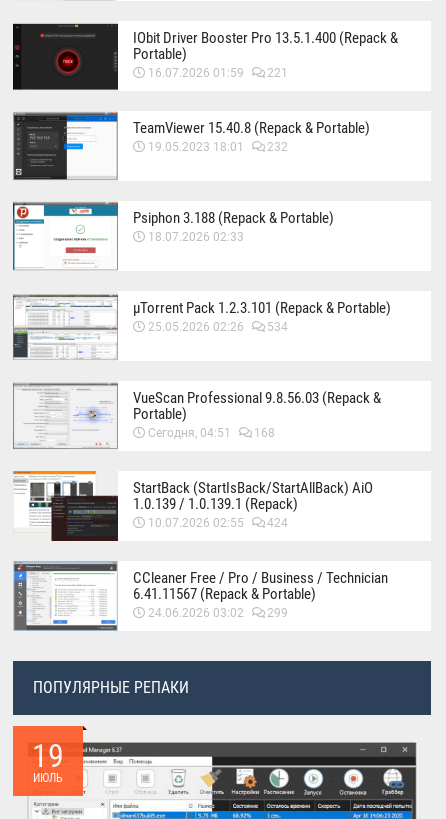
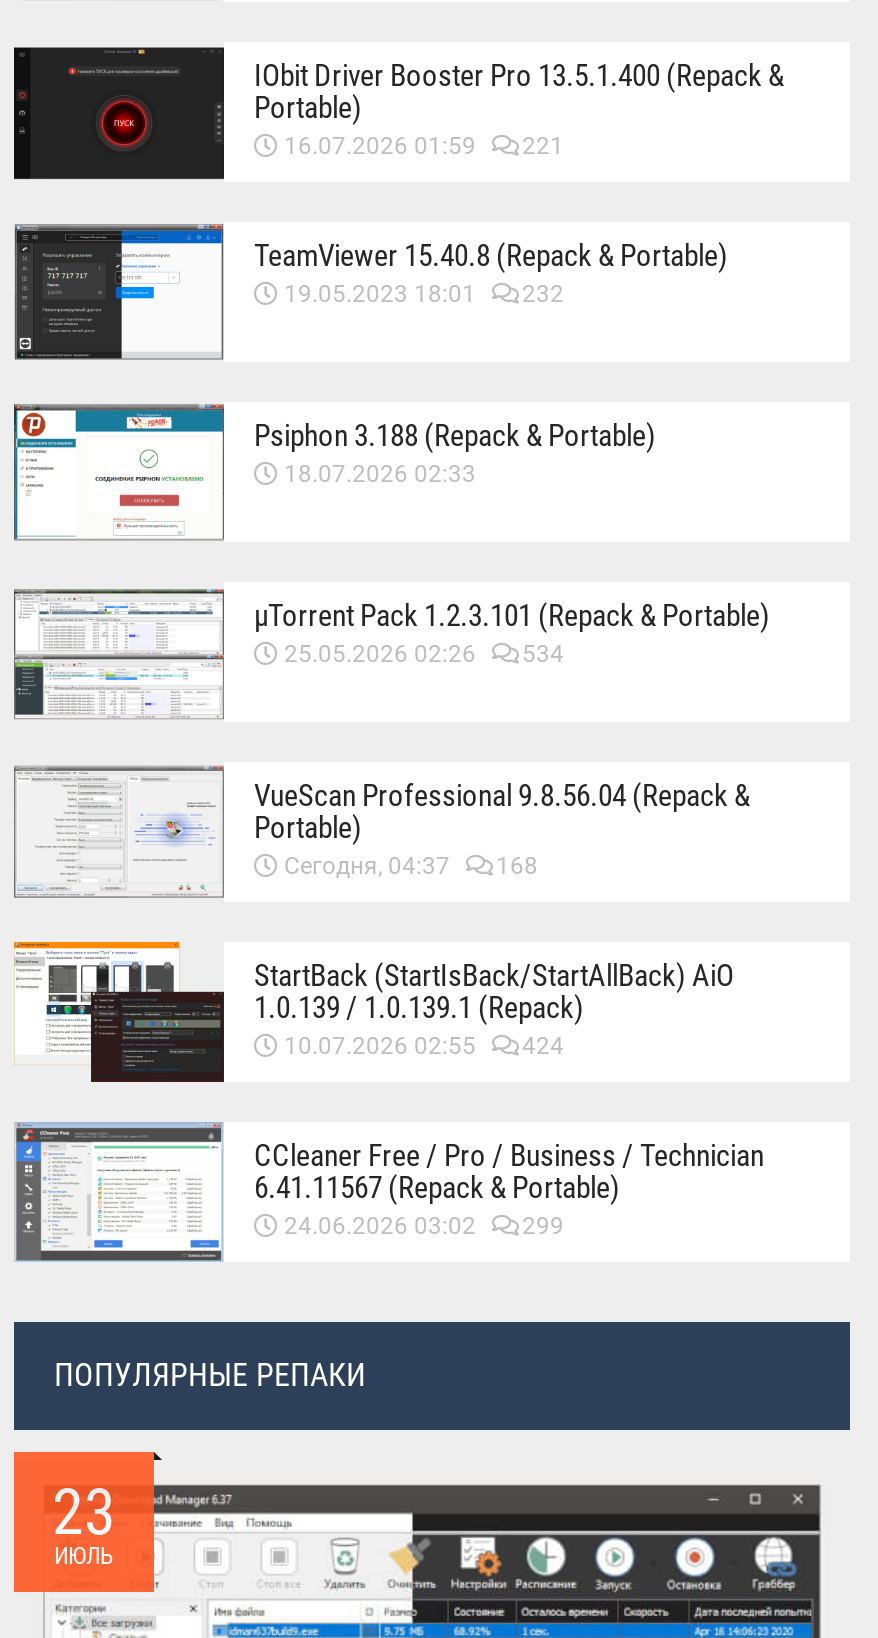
[133,389,381,407] VueScan Professional 9.8.56.03 (Repack & -> [254,778,750,814] VueScan Professional 9.8.56.04 (Repack &
[148,426,275,440] Сегодня, 04:51 168 -> [284,852,538,880] Сегодня, 04:37 168
[32,737,64,775] 19 -> [52,1474,116,1550] 23

